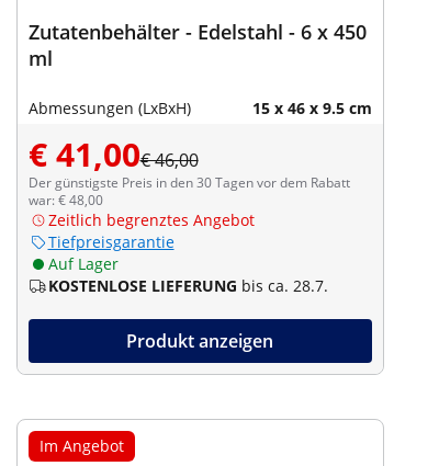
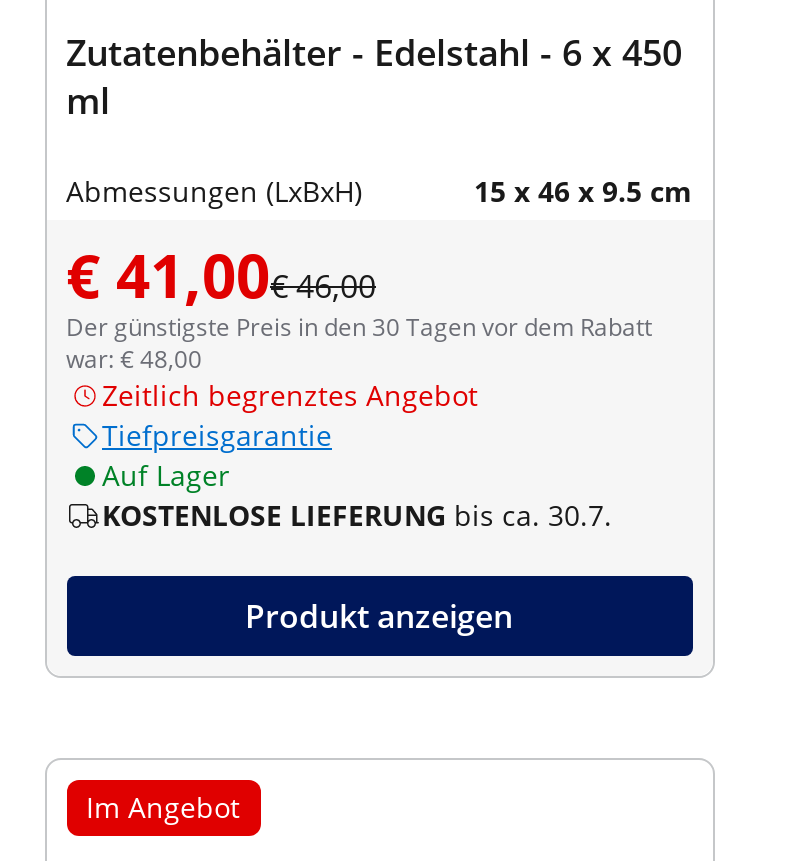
[48,275,328,296] KOSTENLOSE LIEFERUNG bis ca. 28.7. -> [102,495,612,533] KOSTENLOSE LIEFERUNG bis ca. 30.7.

